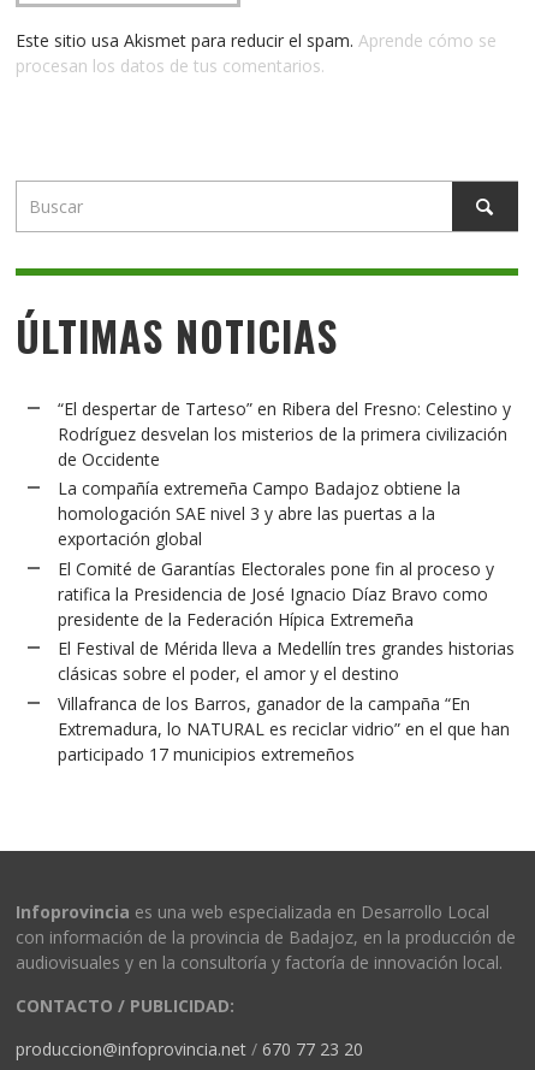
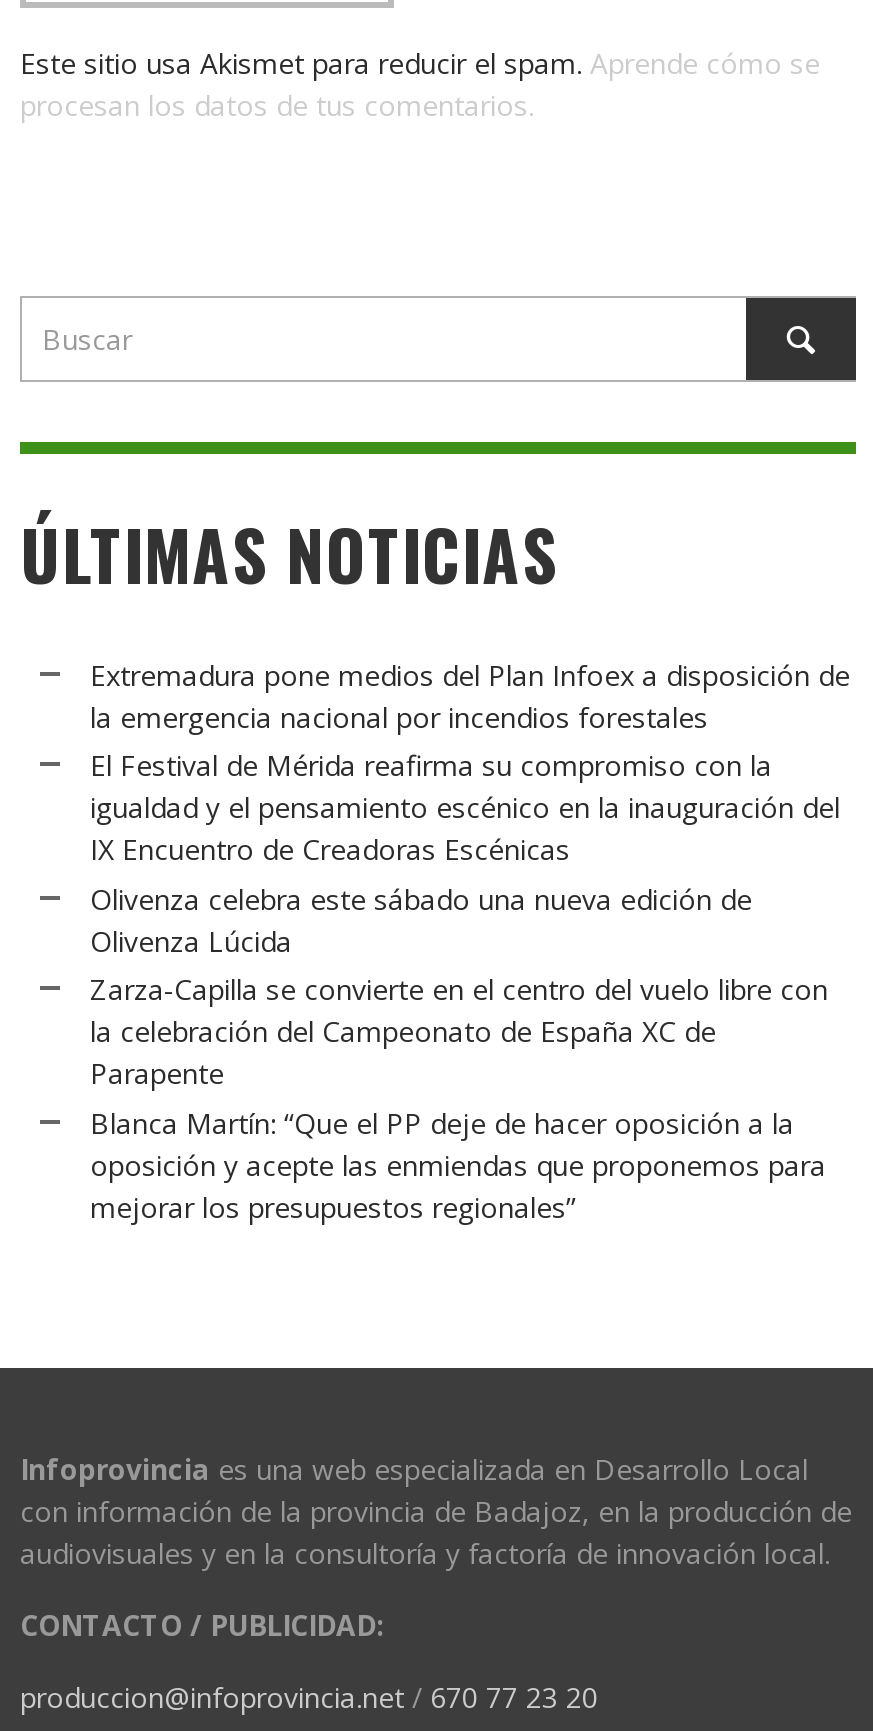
[58,397,515,765] “El despertar de Tarteso” en Ribera del Fresno: Celestino y | Rodríguez desvelan los misterios de la primera civilización | de Occidente | La compañía extremeña Campo Badajoz obtiene la | homologación SAE nivel 3 y abre las puertas a la | exportación global | El Comité de Garantías Electorales pone fin al proceso y | ratifica la Presidencia de José Ignacio Díaz Bravo como | presidente de la Federación Hípica Extremeña | El Festival de Mérida lleva a Medellín tres grandes historias | clásicas sobre el poder, el amor y el destino | Villafranca de los Barros, ganador de la campaña “En | Extremadura, lo NATURAL es reciclar vidrio” en el que han | participado 17 municipios extremeños -> [90,655,850,1225] Extremadura pone medios del Plan Infoex a disposición de | la emergencia nacional por incendios forestales | El Festival de Mérida reafirma su compromiso con la | igualdad y el pensamiento escénico en la inauguración del | IX Encuentro de Creadoras Escénicas | Olivenza celebra este sábado una nueva edición de | Olivenza Lúcida | Zarza-Capilla se convierte en el centro del vuelo libre con | la celebración del Campeonato de España XC de | Parapente | Blanca Martín: “Que el PP deje de hacer oposición a la | oposición y acepte las enmiendas que proponemos para | mejorar los presupuestos regionales”

